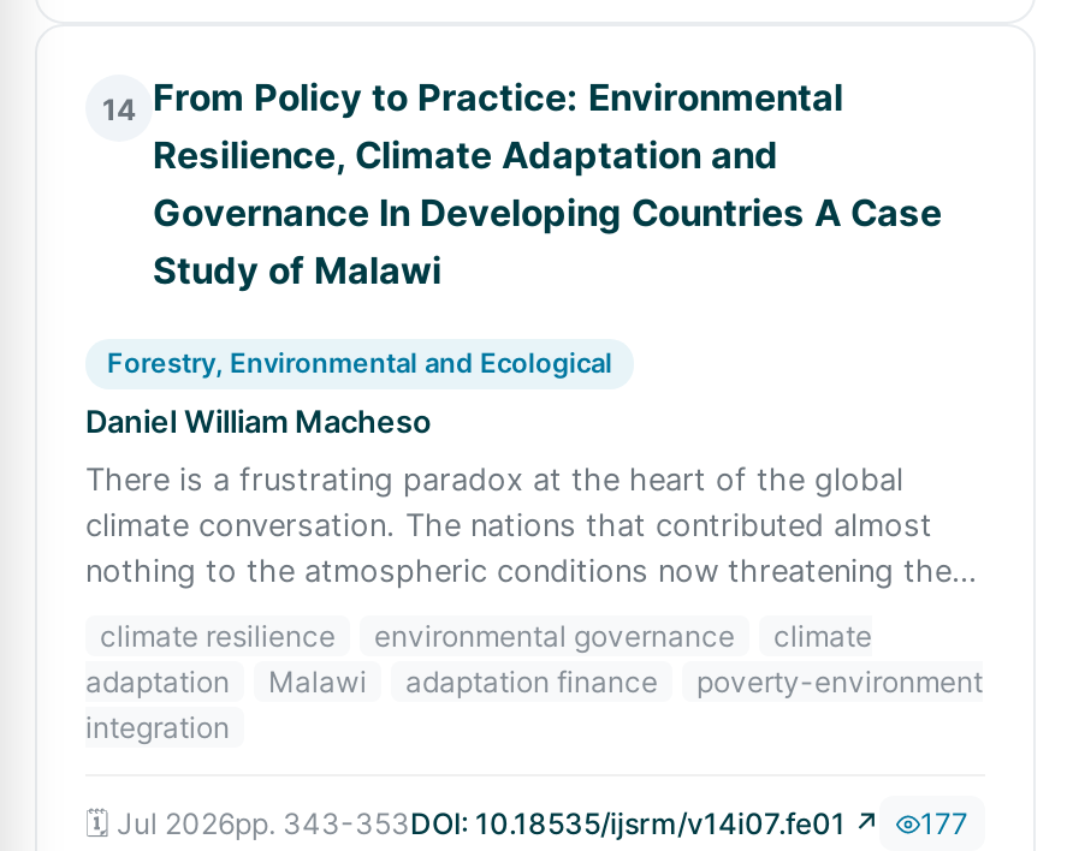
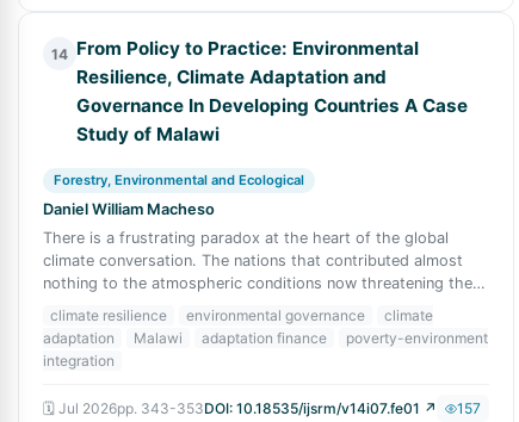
[920,805,968,841] 177 -> [457,399,481,417] 157

